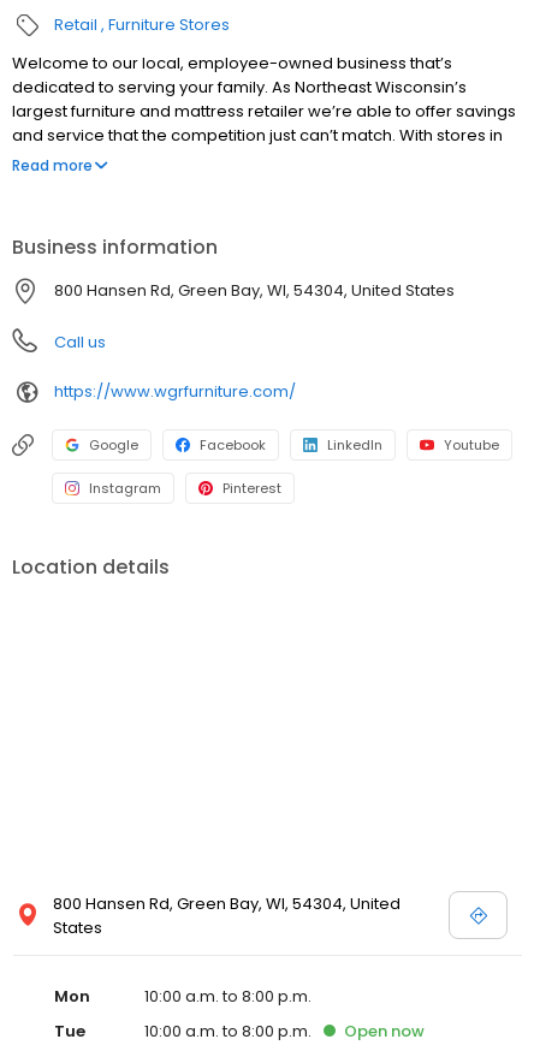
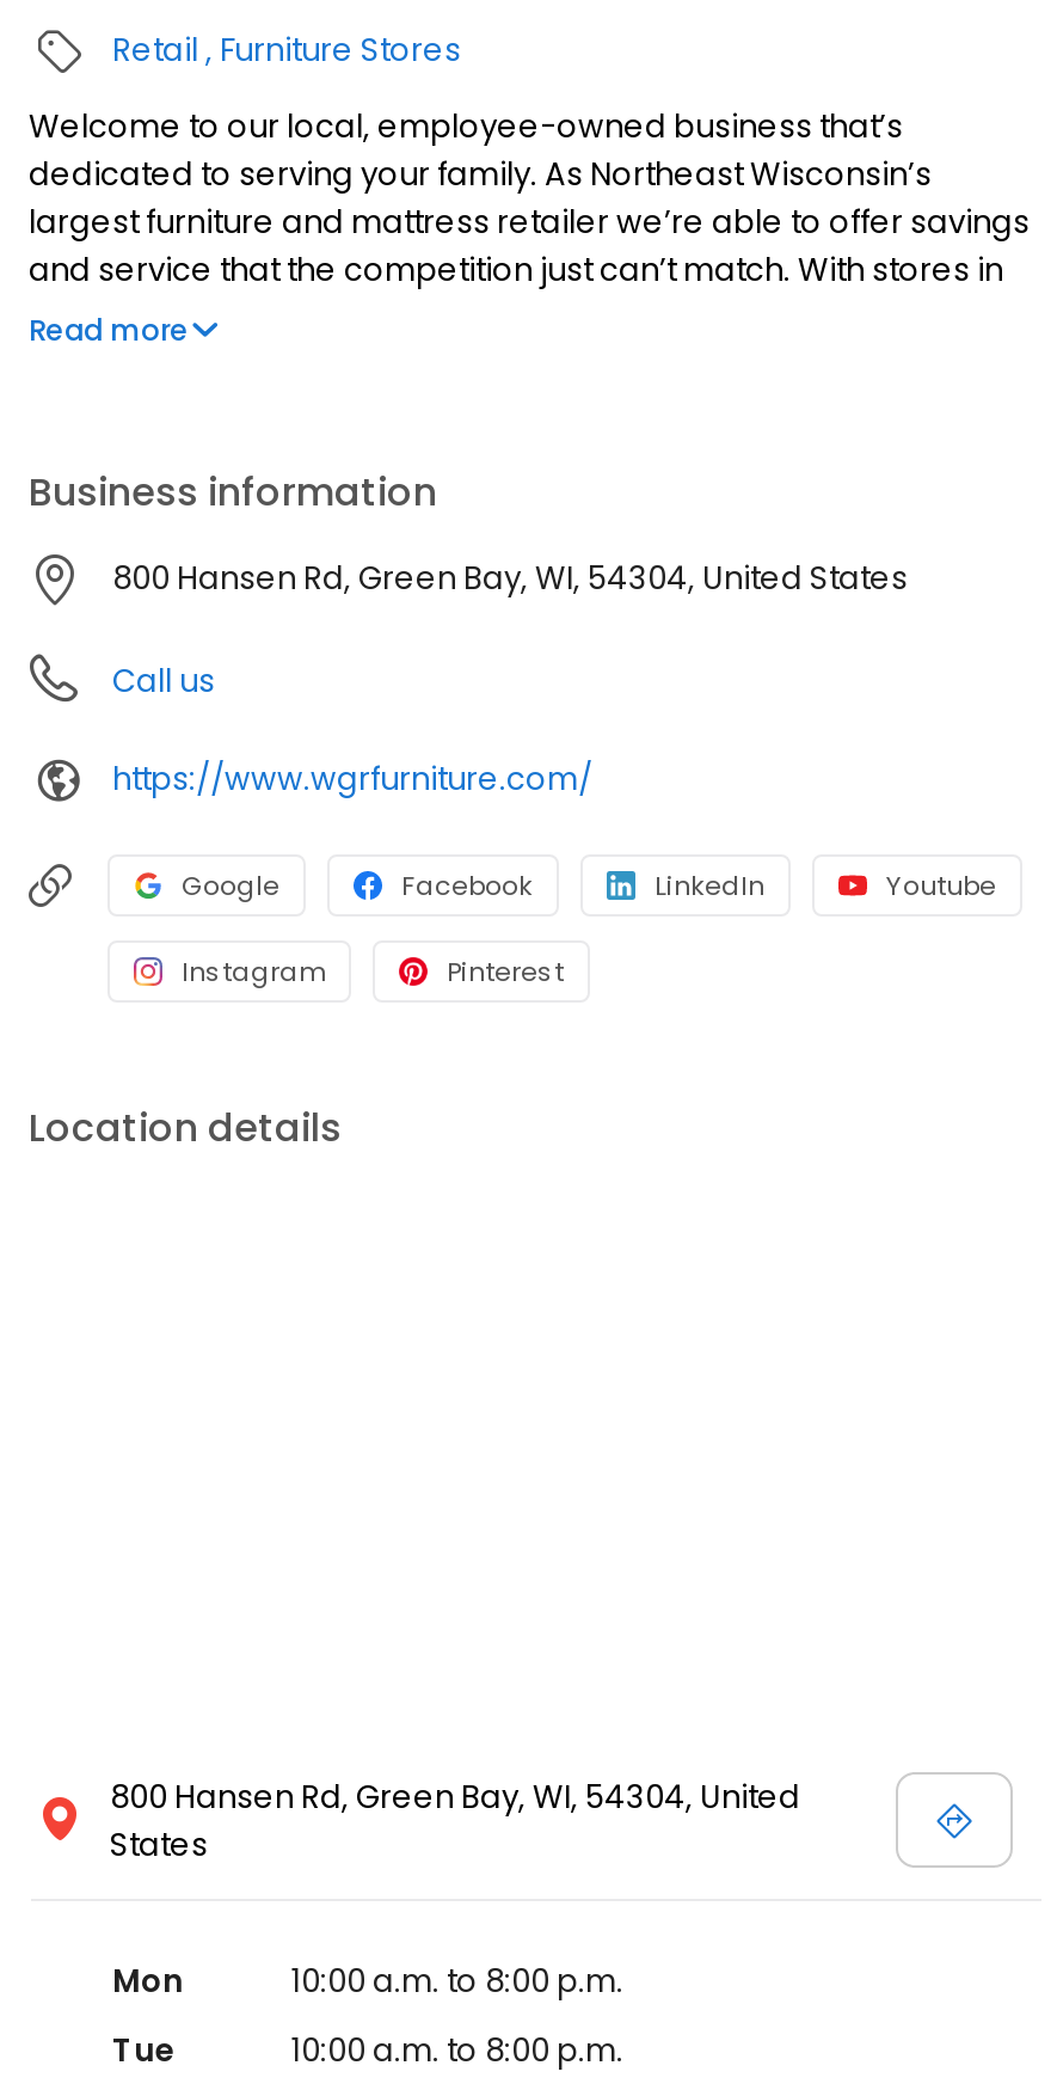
[344,1020,425,1042] Open now -> none

